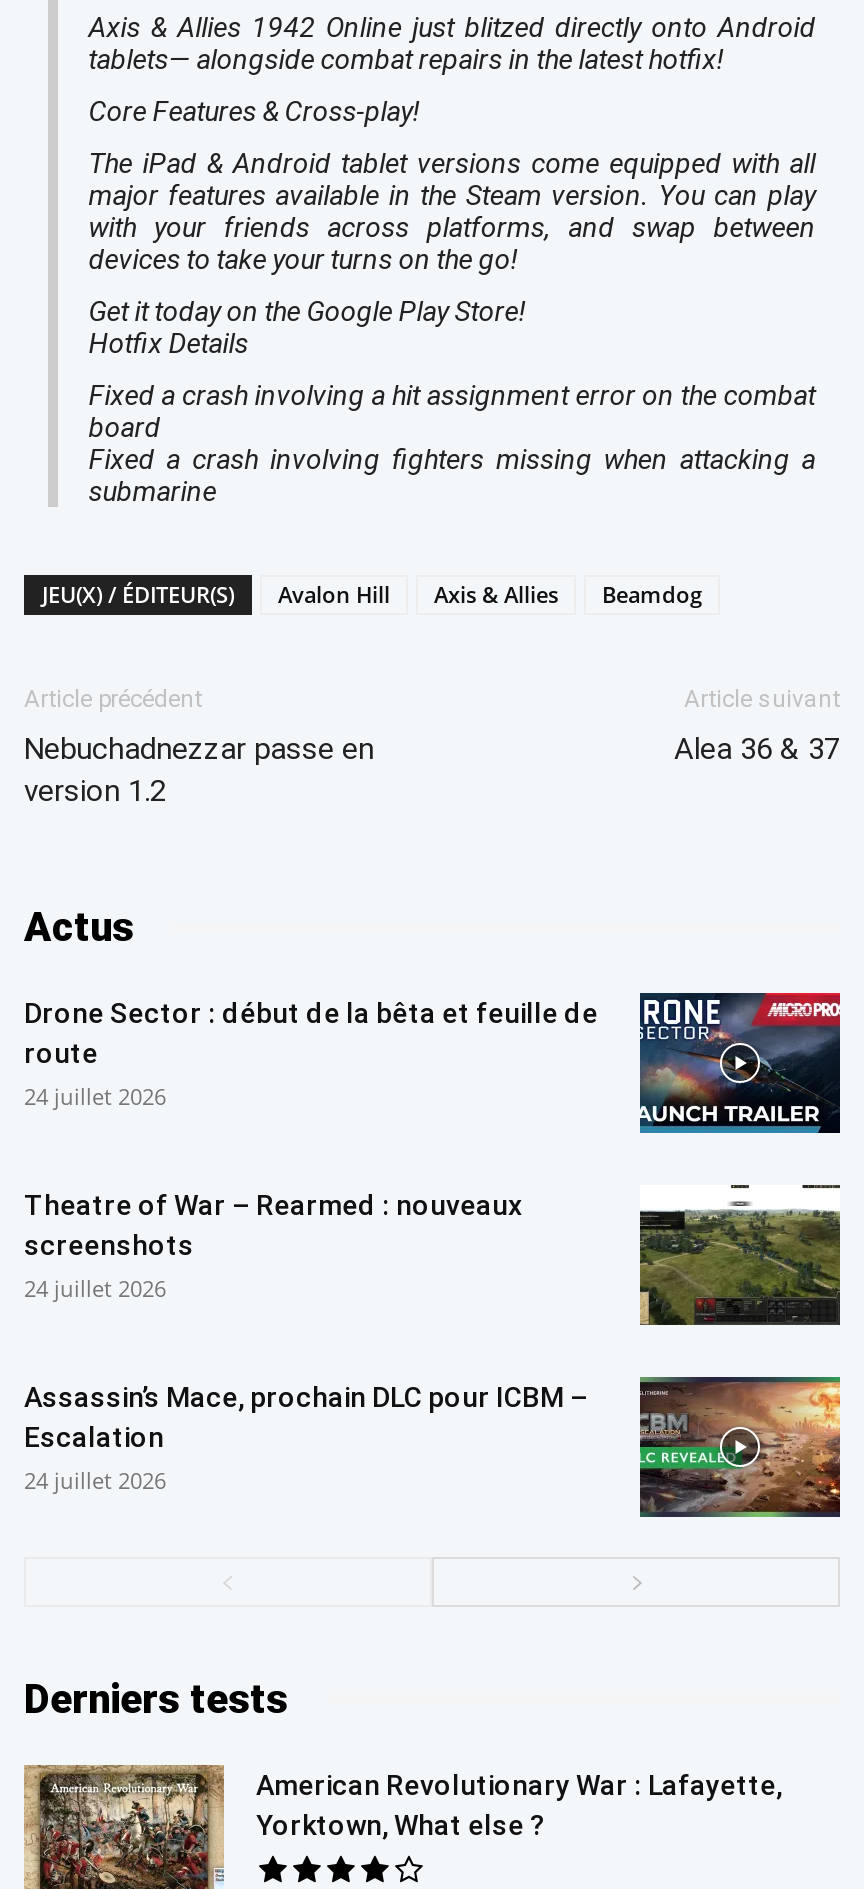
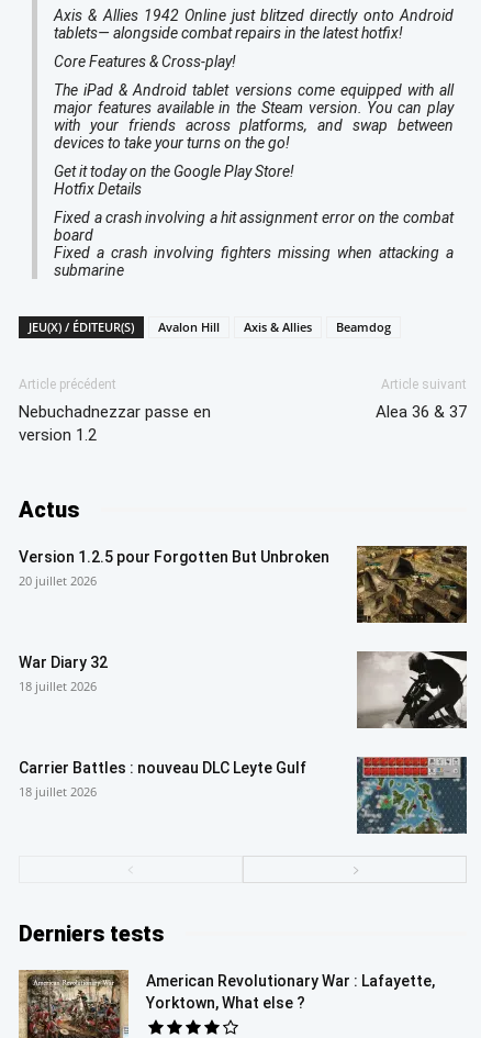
[24,991,842,1135] [image] | Drone Sector : début de la bêta et feuille de | route | 24 juillet 2026 -> [19,545,468,624] [image] | Version 1.2.5 pour Forgotten But Unbroken | 20 juillet 2026
[24,1188,522,1302] Theatre of War – Rearmed : nouveaux | screenshots | 24 juillet 2026 -> [19,653,108,694] War Diary 32 | 18 juillet 2026
[640,1185,842,1327] [image] -> [356,650,468,729] [image]
[24,1380,588,1494] Assassin’s Mace, prochain DLC pour ICBM – | Escalation | 24 juillet 2026 -> [19,758,306,799] Carrier Battles : nouveau DLC Leyte Gulf | 18 juillet 2026
[638,1375,842,1519] [image] -> [356,756,468,835] [image]

